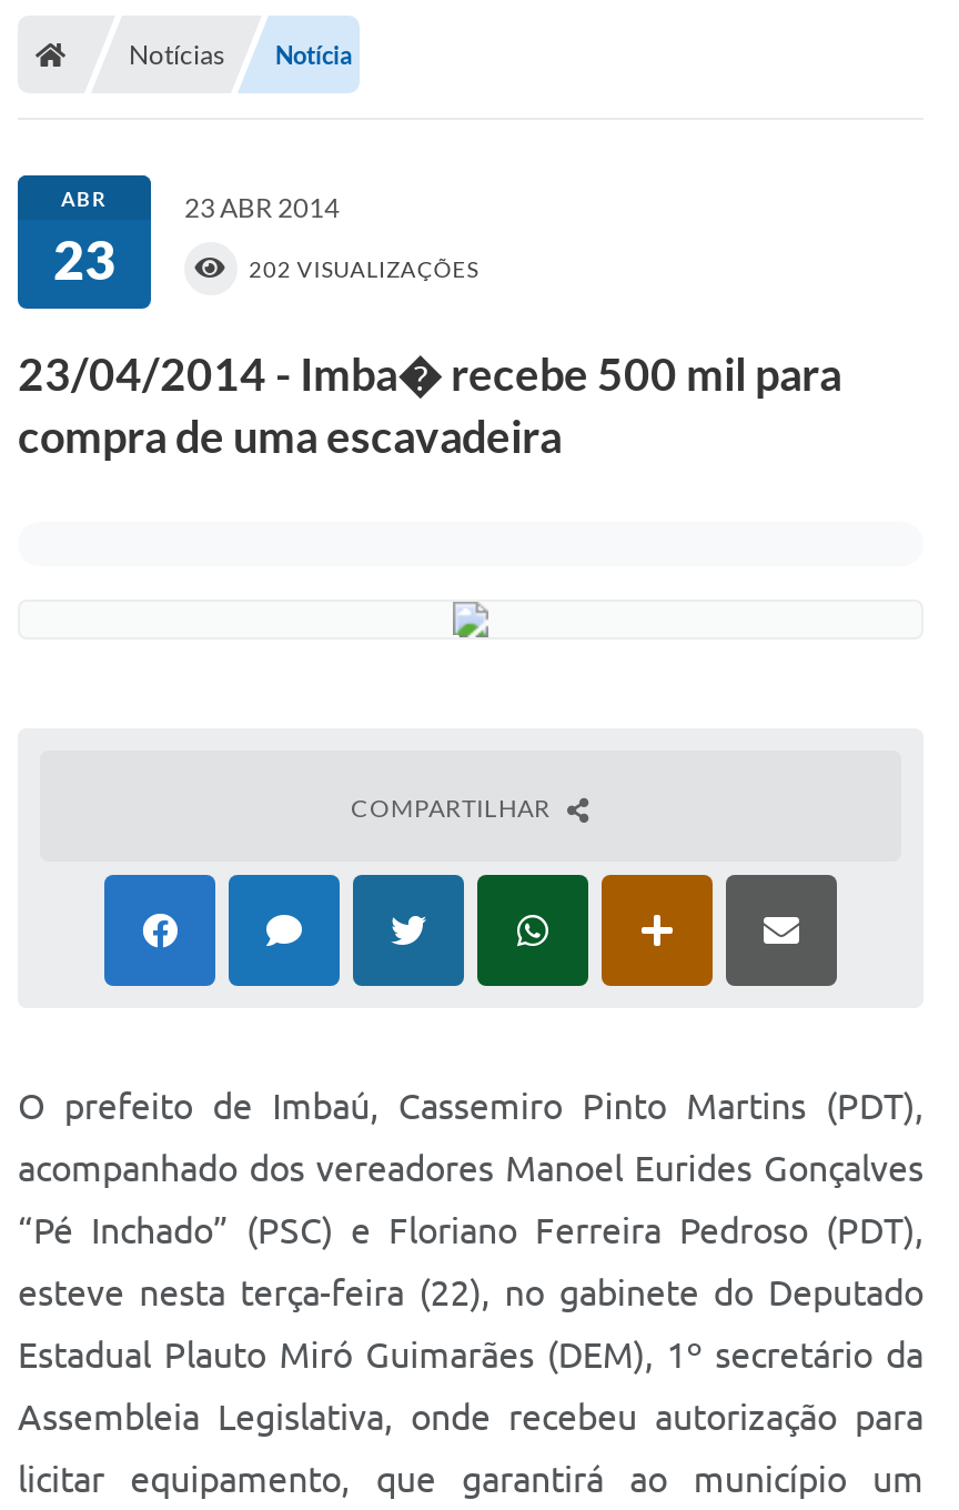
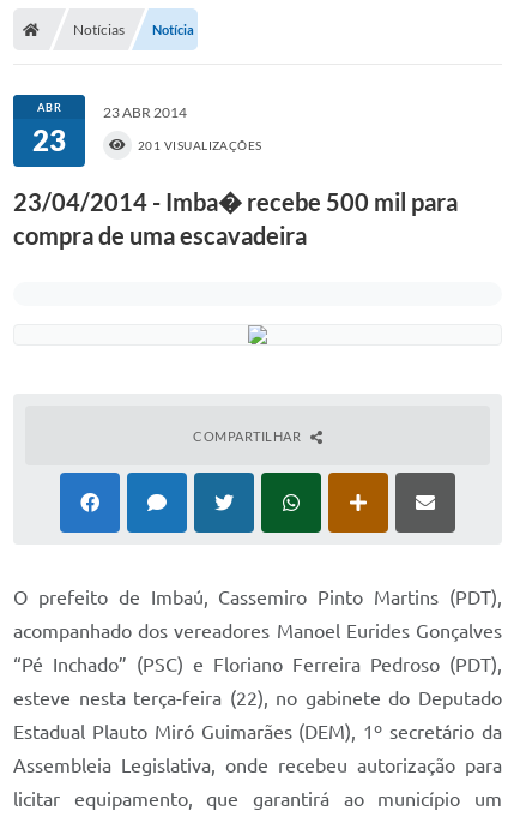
[249,256,479,282] 202 VISUALIZAÇÕES -> [138,138,262,153] 201 VISUALIZAÇÕES

